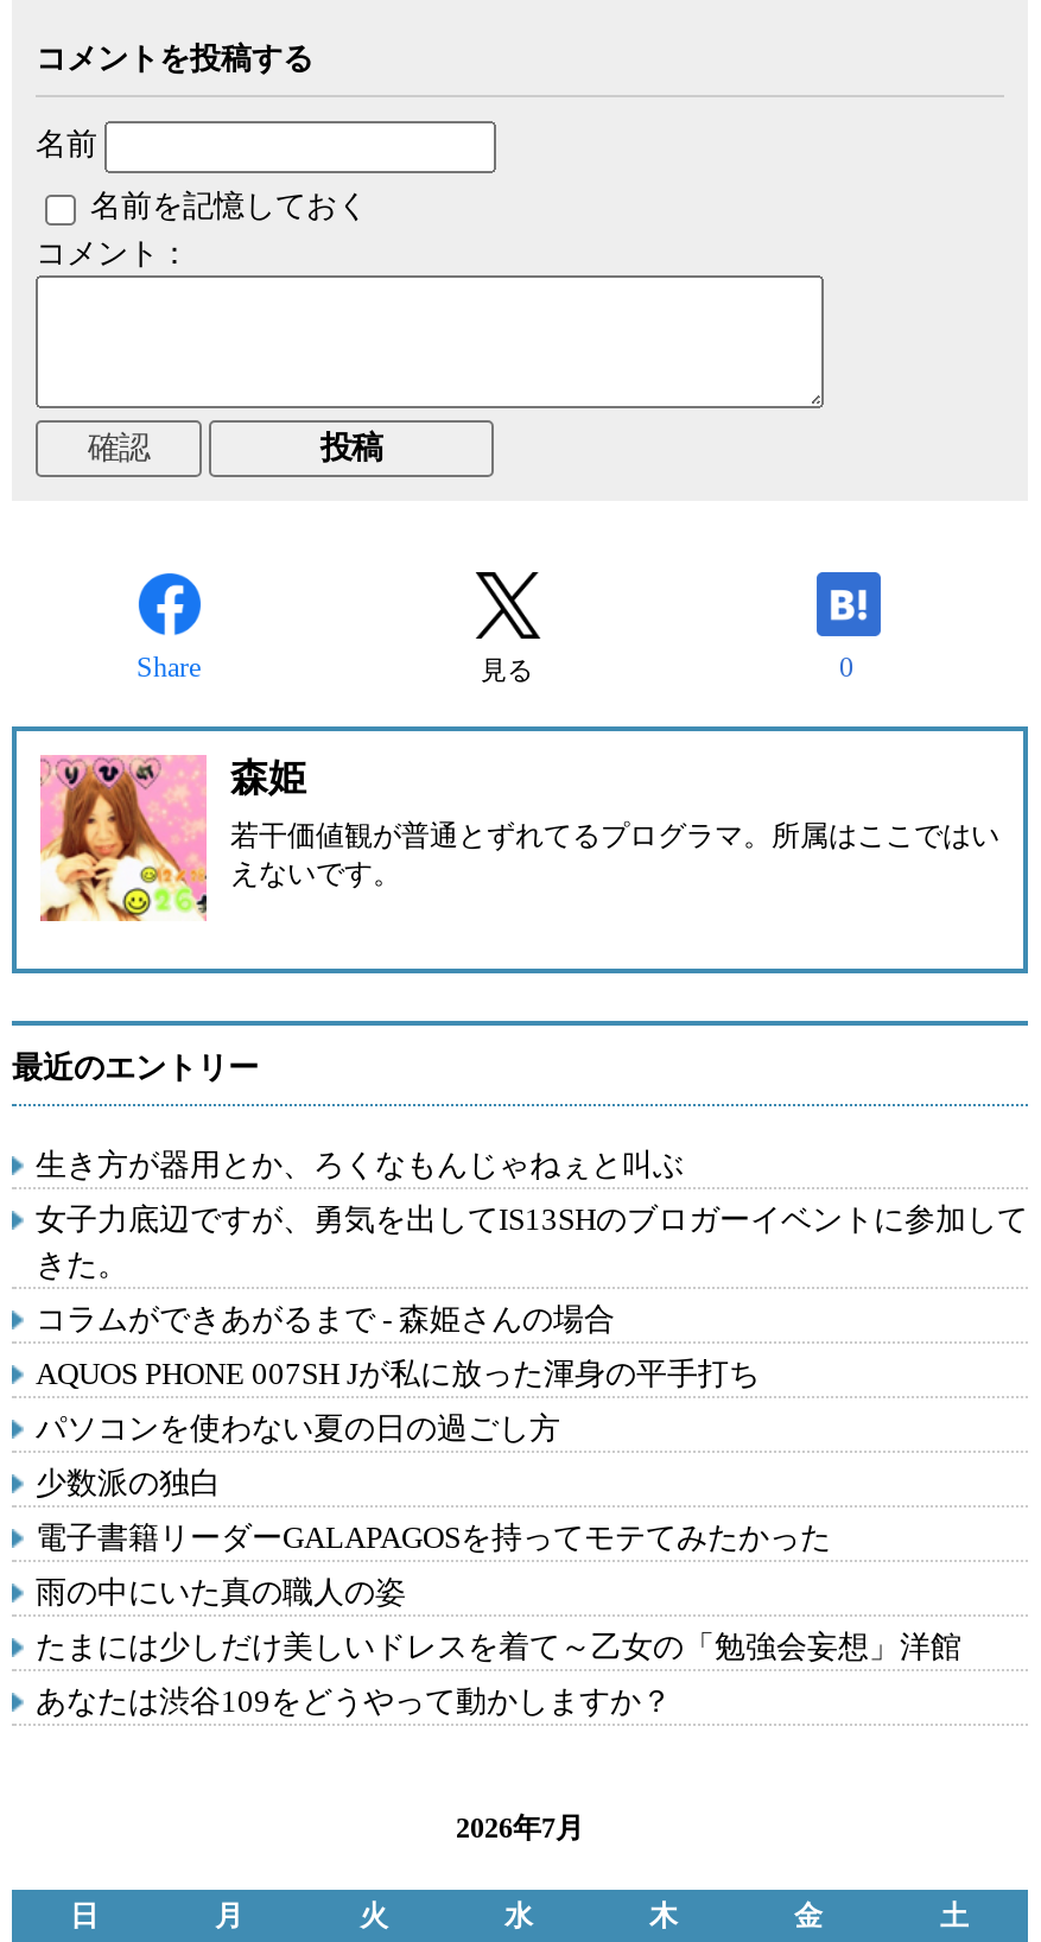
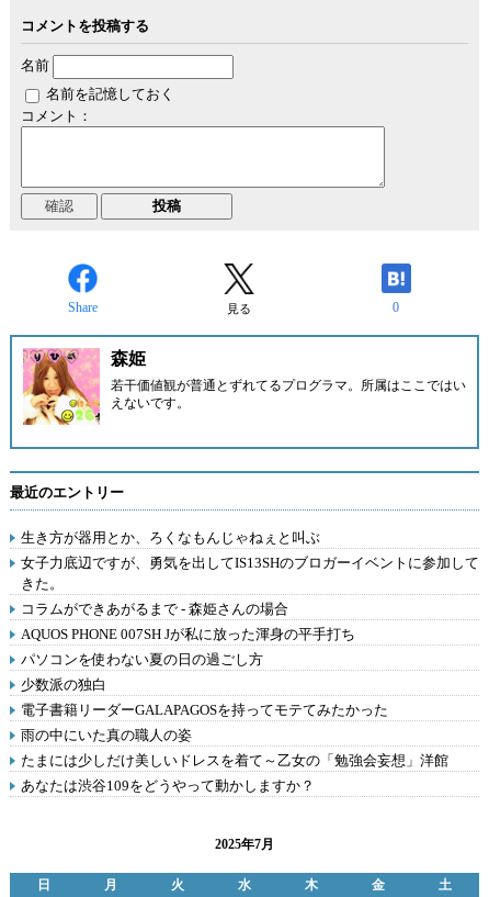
[456,1811,584,1845] 2026年7月 -> [215,837,274,852] 2025年7月

